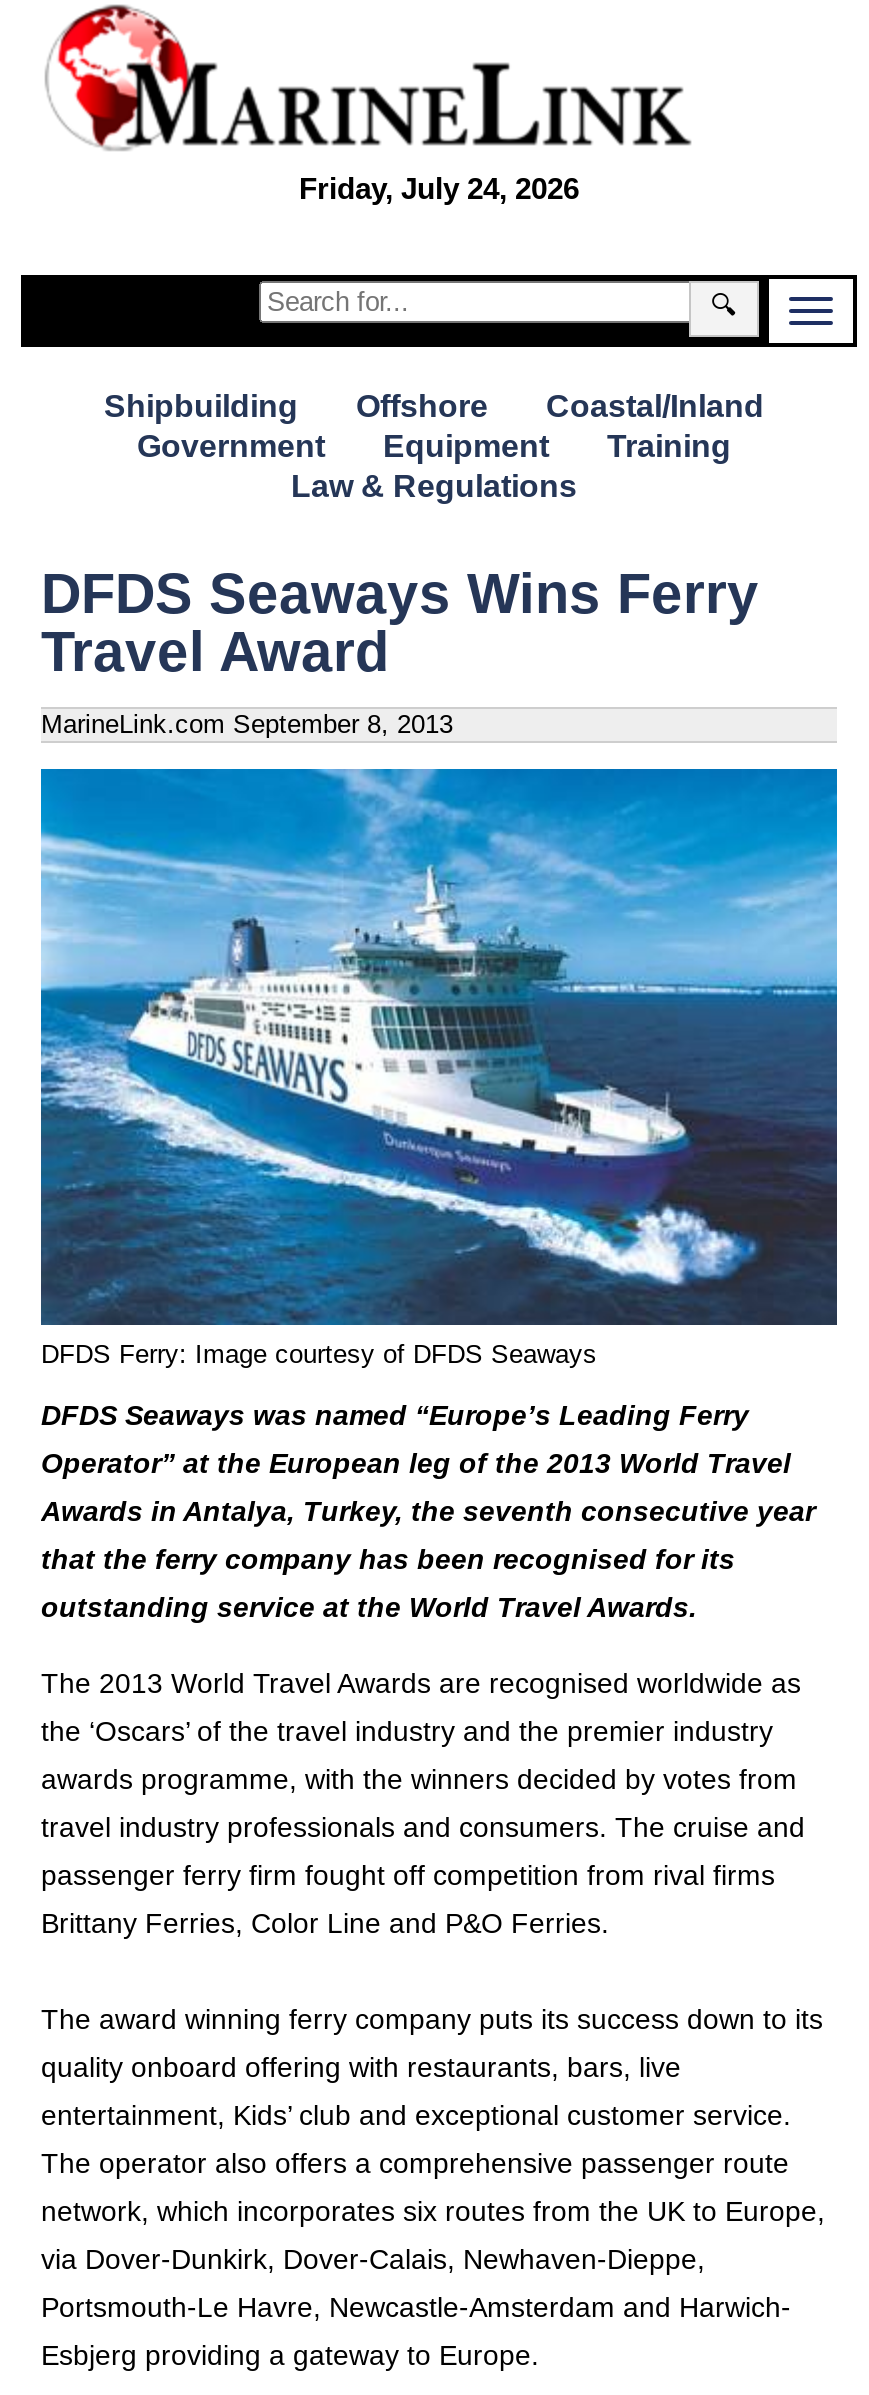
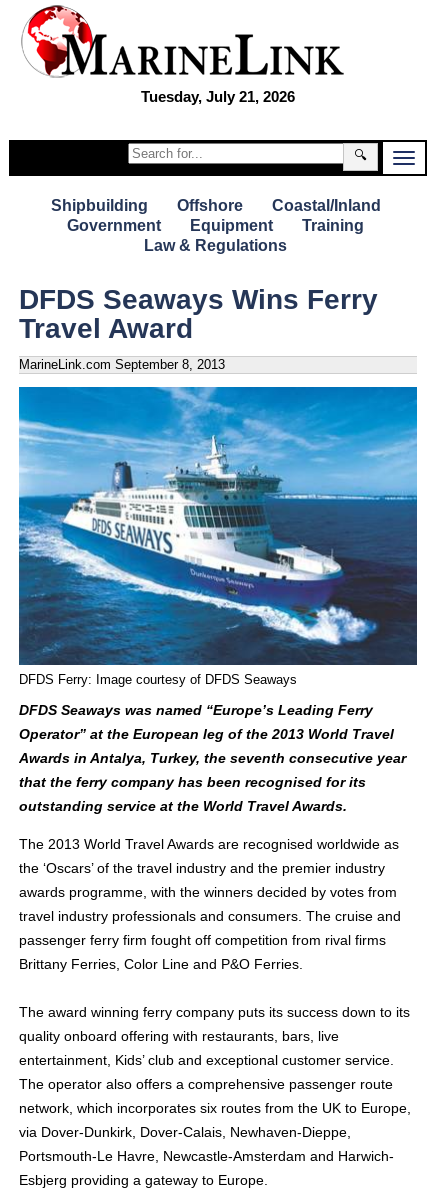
[299,171,579,205] Friday, July 24, 2026 -> [141,88,295,105] Tuesday, July 21, 2026

